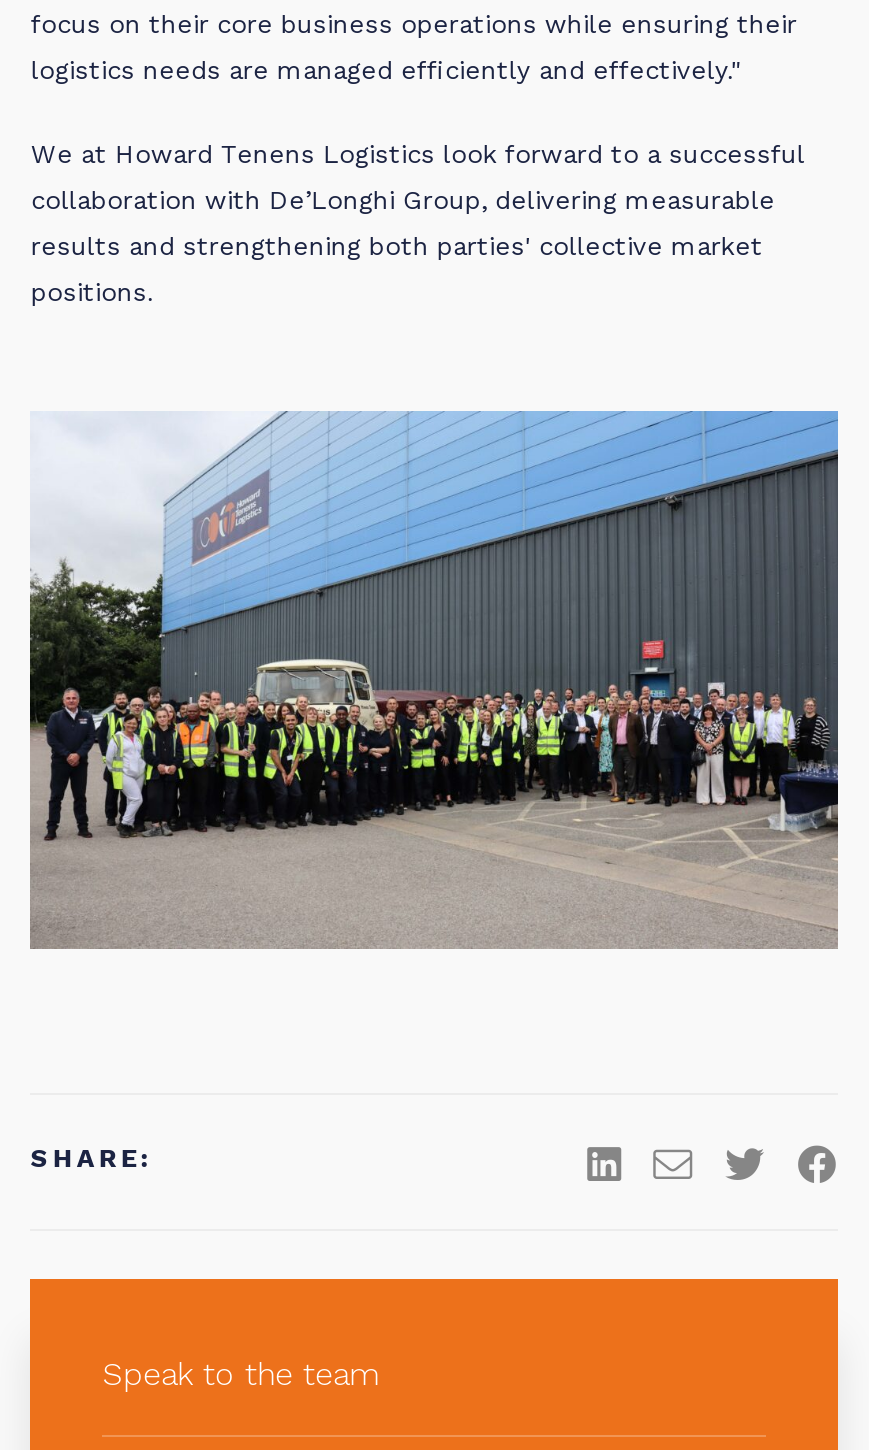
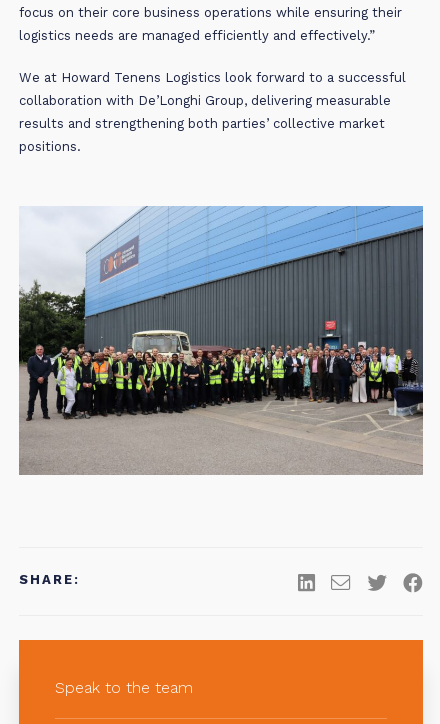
[31,55,741,85] logistics needs are managed efficiently and effectively." -> [19,28,375,43] logistics needs are managed efficiently and effectively.”
[31,232,763,262] results and strengthening both parties' collective market -> [19,116,385,131] results and strengthening both parties’ collective market

